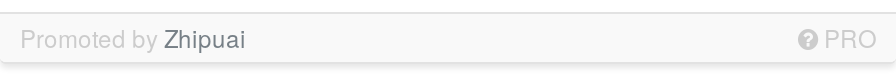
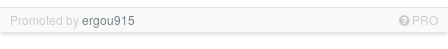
[20,20,246,54] Promoted by Zhipuai -> [10,11,135,28] Promoted by ergou915

